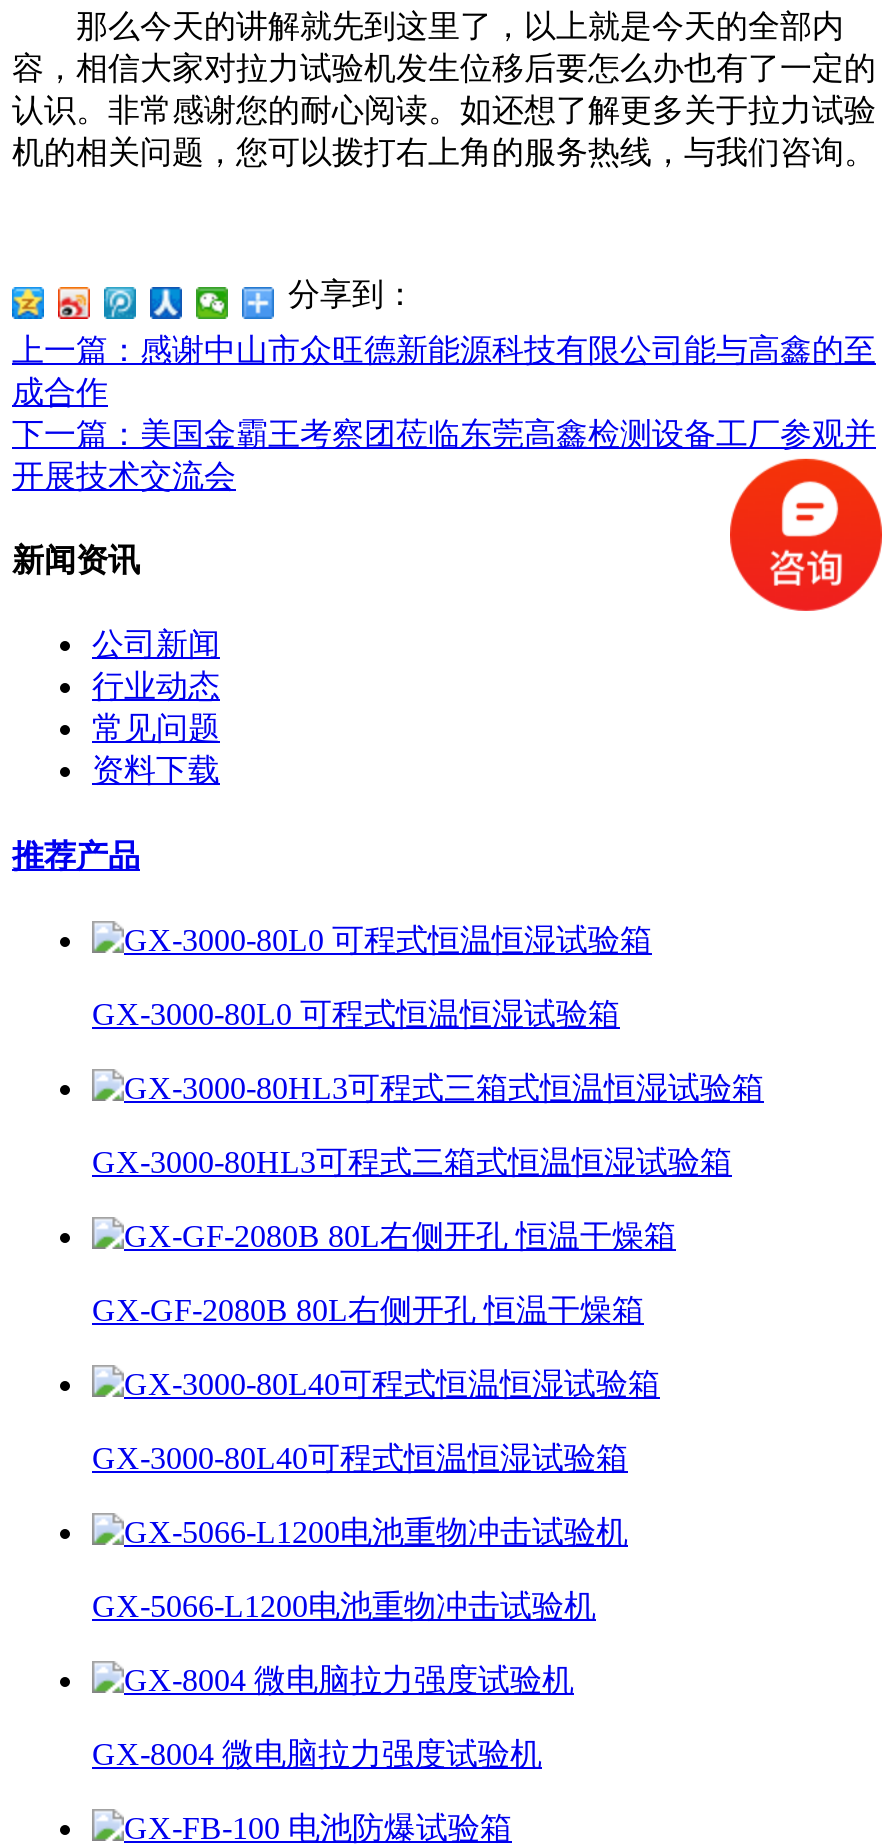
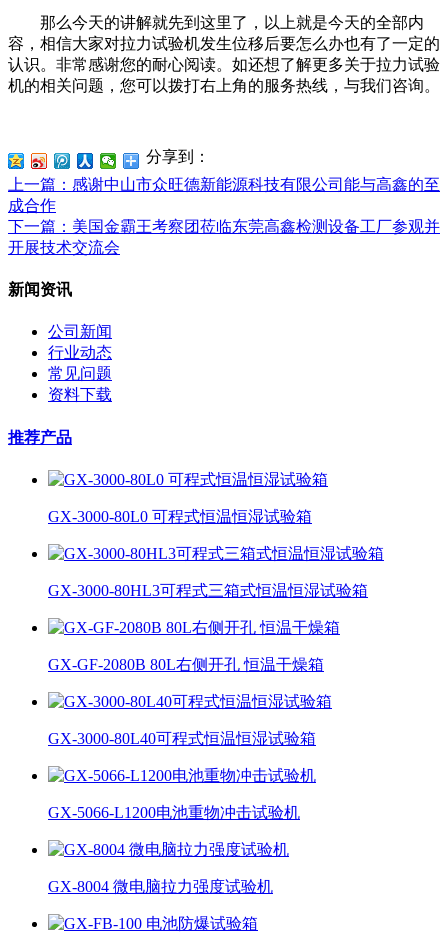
[728,457,884,613] [image] -> none

